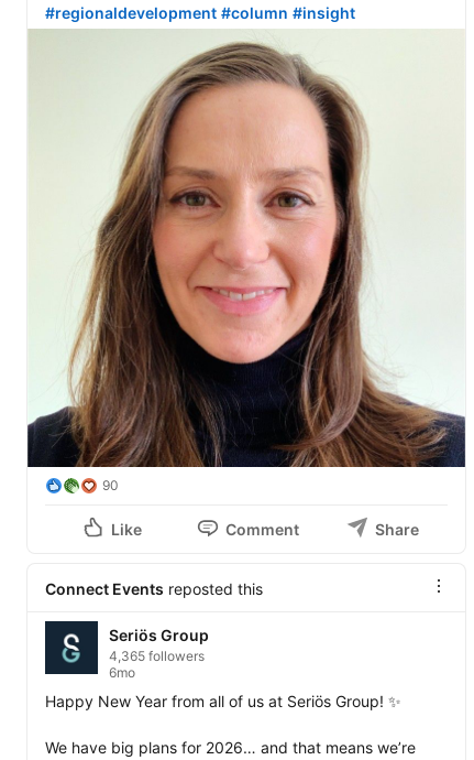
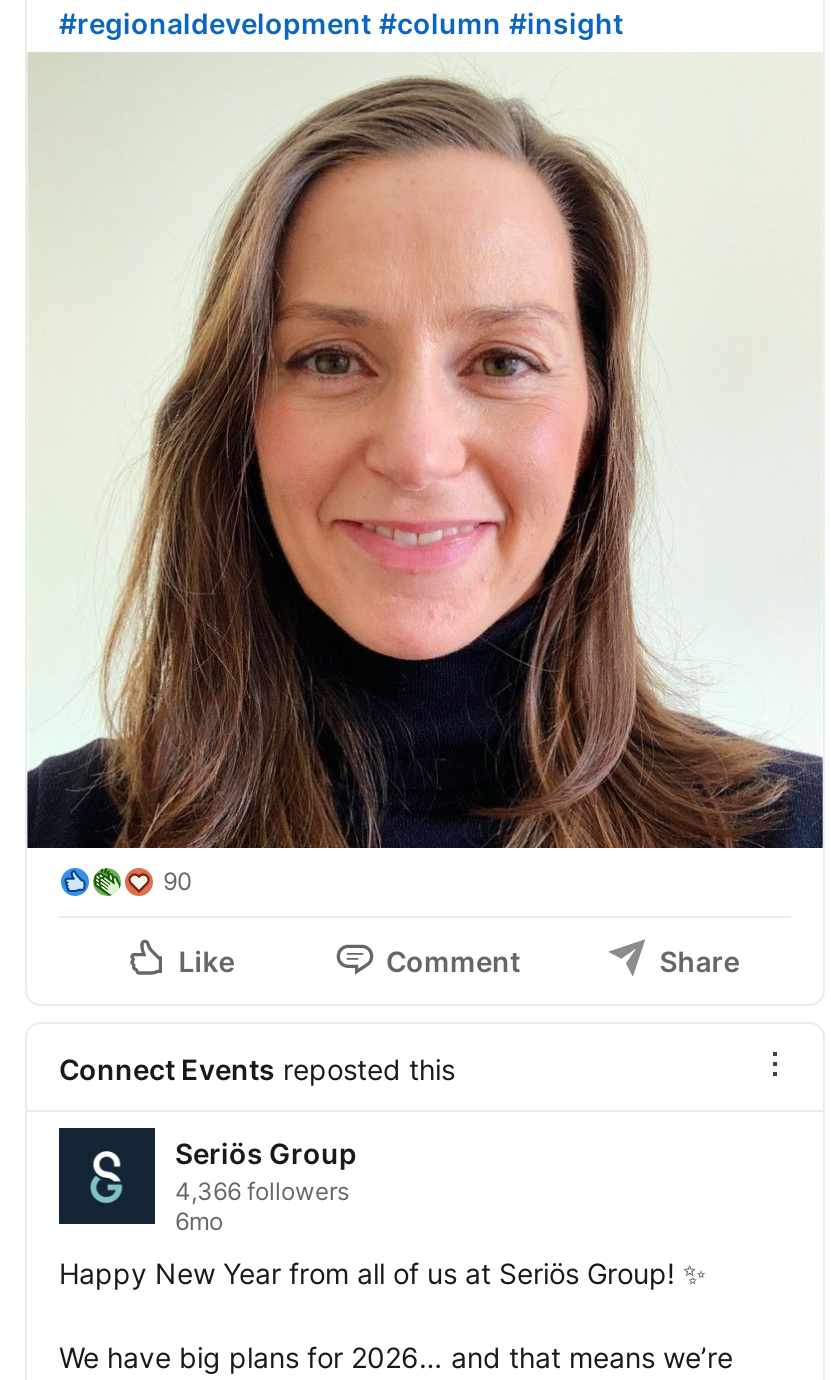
[109,648,205,664] 4,365 followers -> [175,1176,349,1206] 4,366 followers

